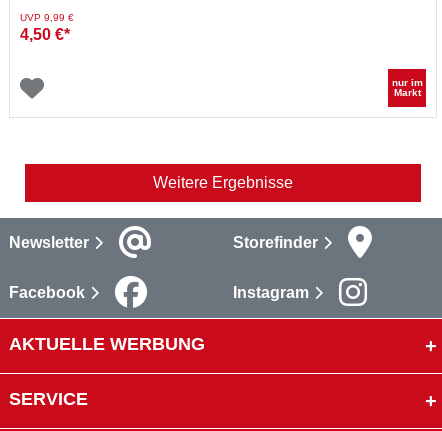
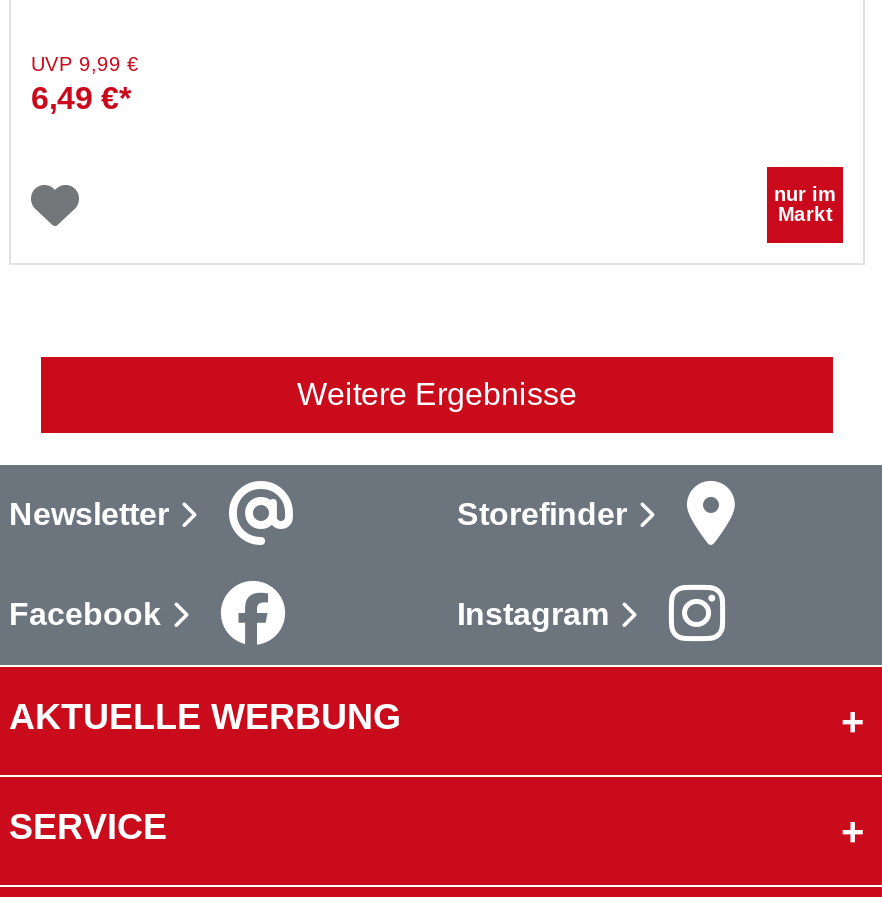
[20,26,70,43] 4,50 €* -> [31,81,131,115] 6,49 €*

